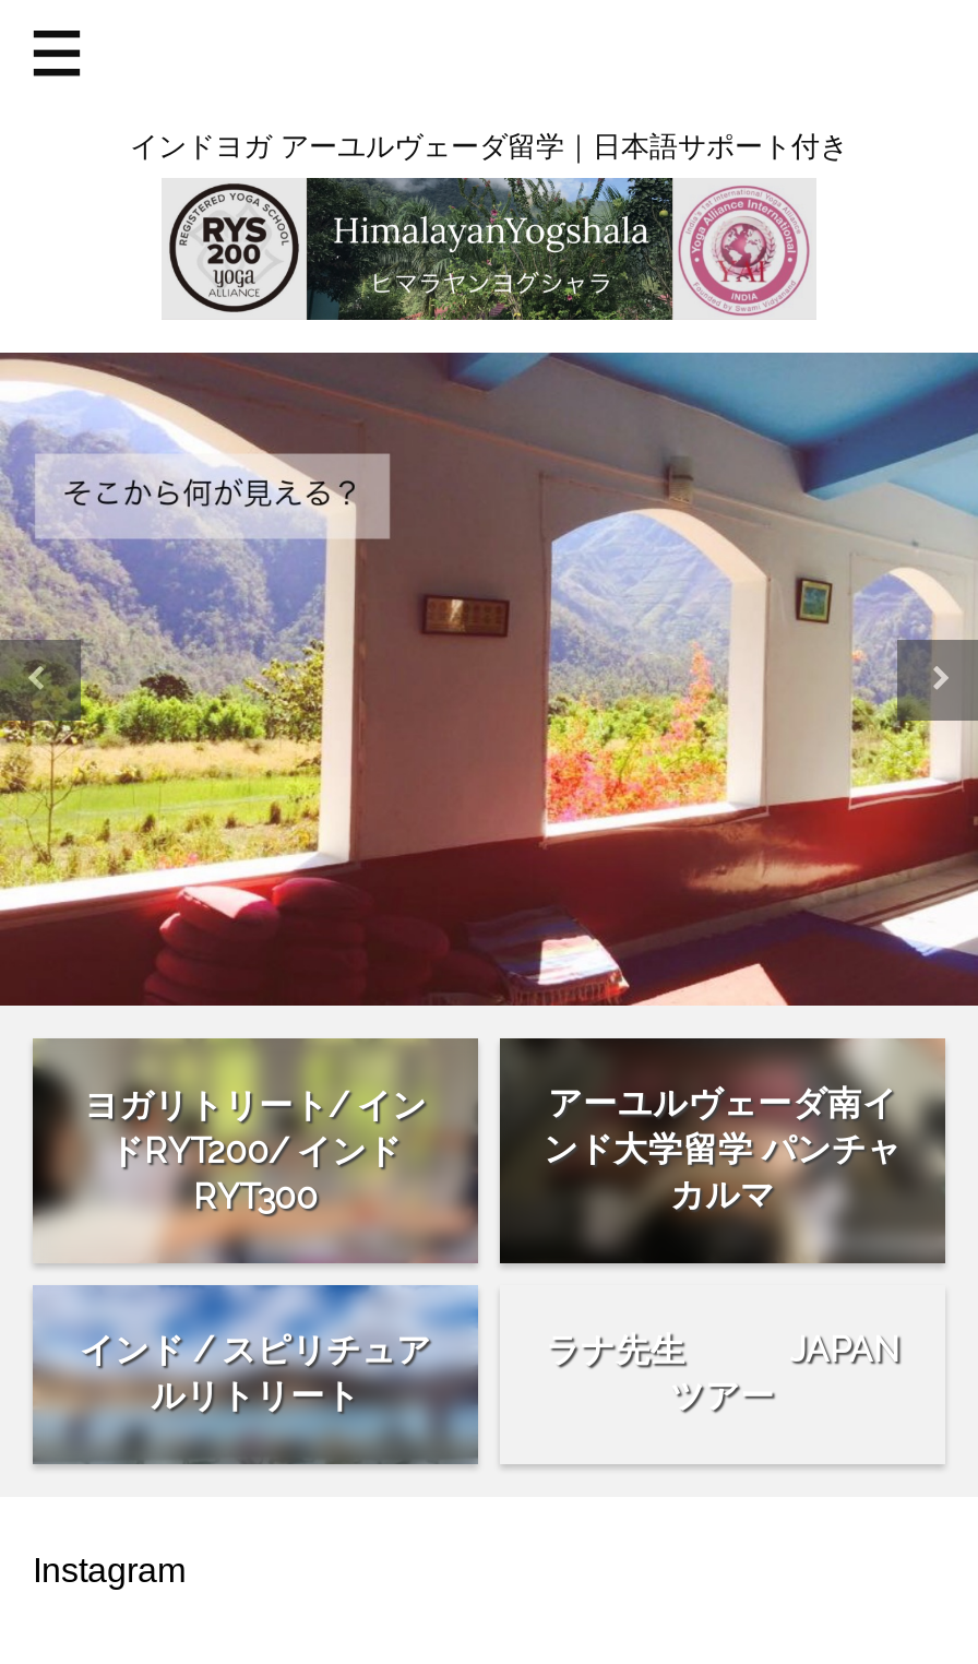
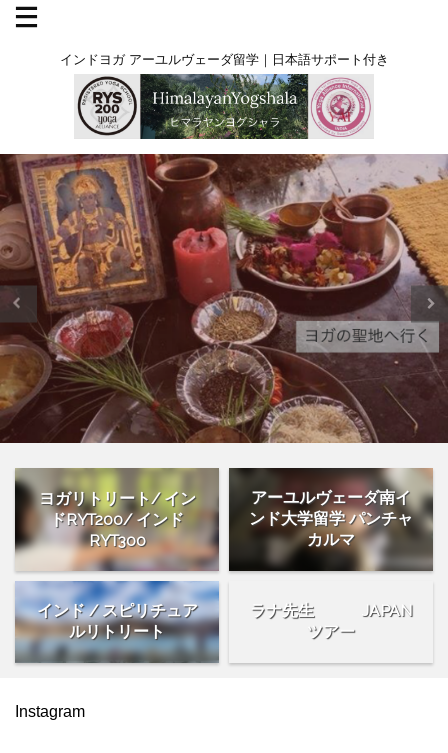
[7,350,971,1008] [image] -> [3,153,445,453] [image]

